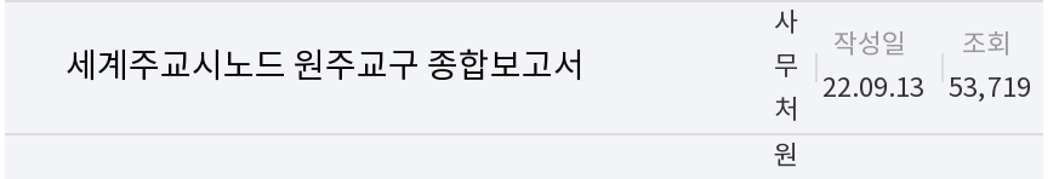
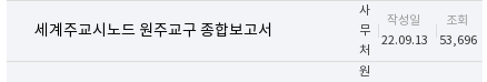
[822,73,1031,104] 22.09.13 53,719 -> [381,33,477,48] 22.09.13 53,696

